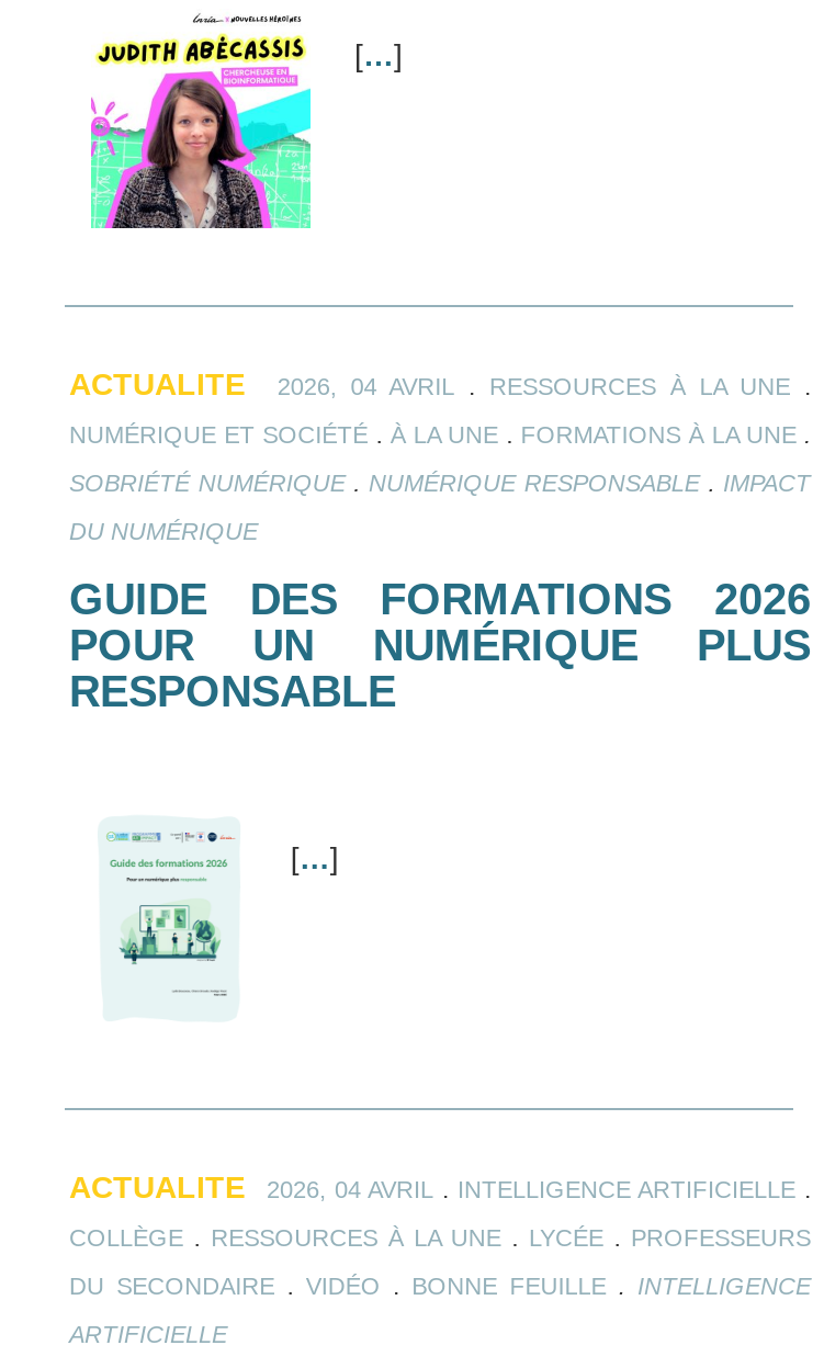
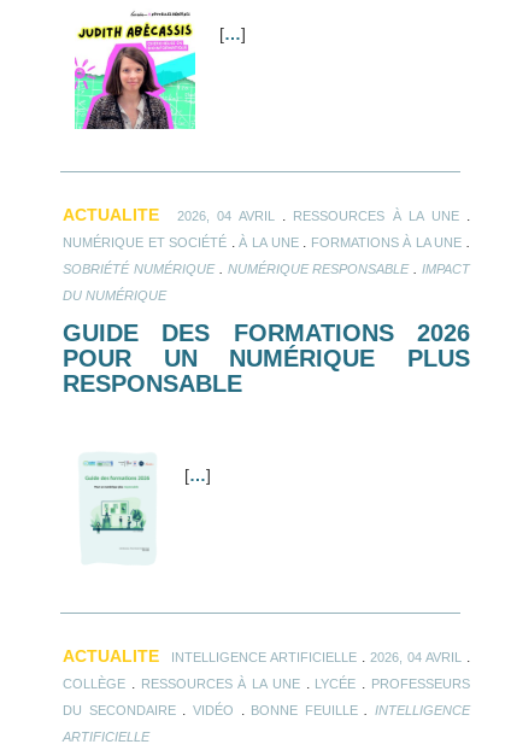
[267,1173,811,1202] 2026, 04 AVRIL. INTELLIGENCE ARTIFICIELLE. -> [171,648,470,664] INTELLIGENCE ARTIFICIELLE. 2026, 04 AVRIL.

